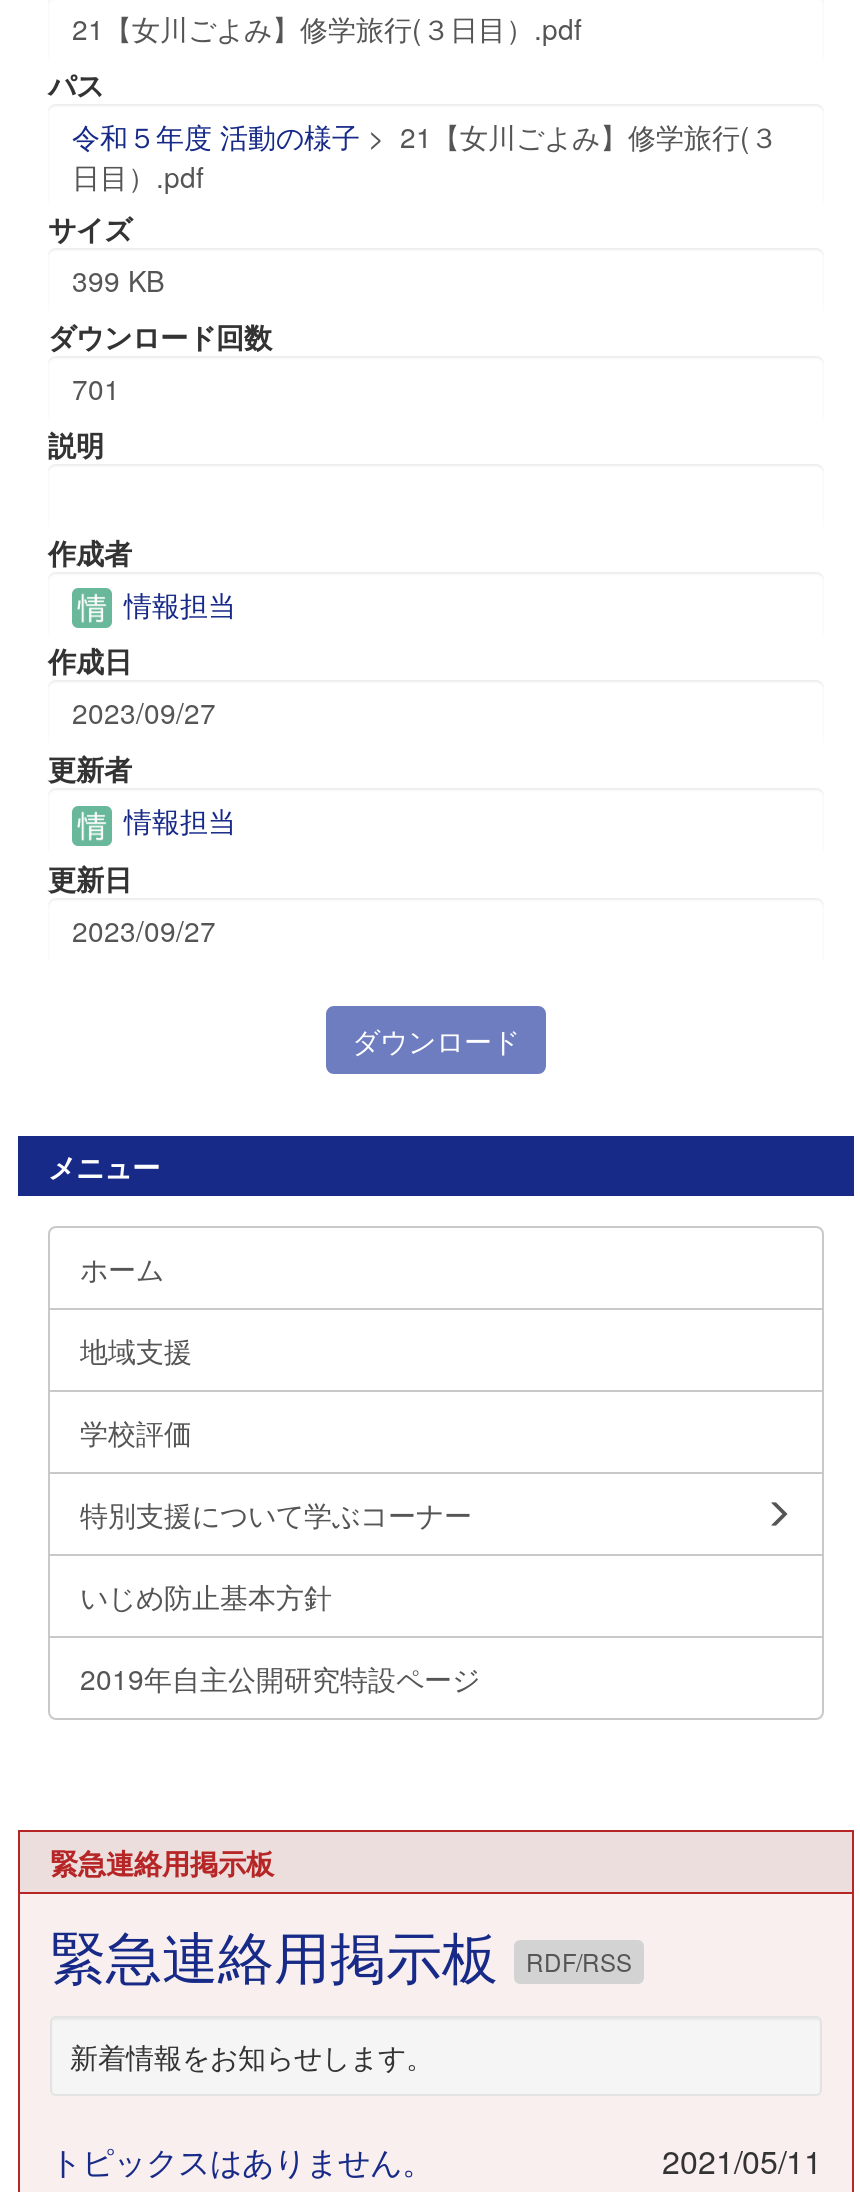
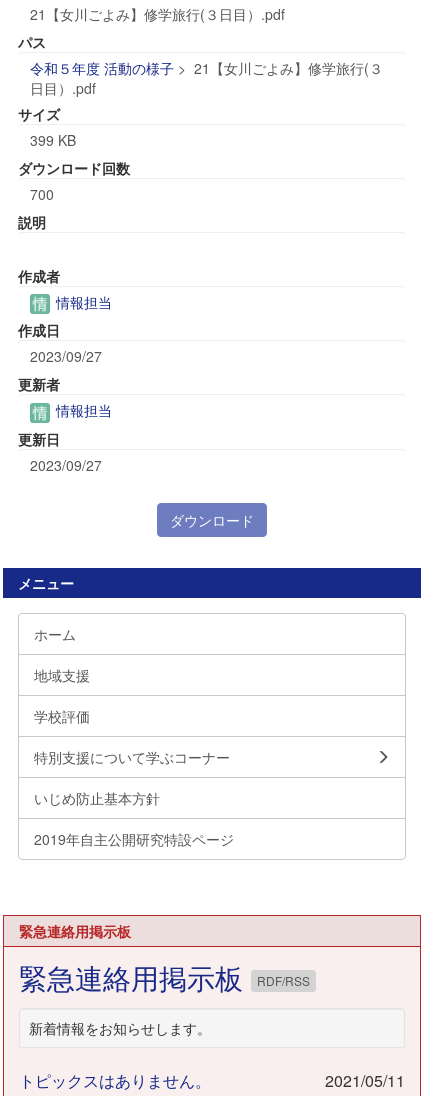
[72,368,120,408] 701 -> [30,184,54,204] 700

